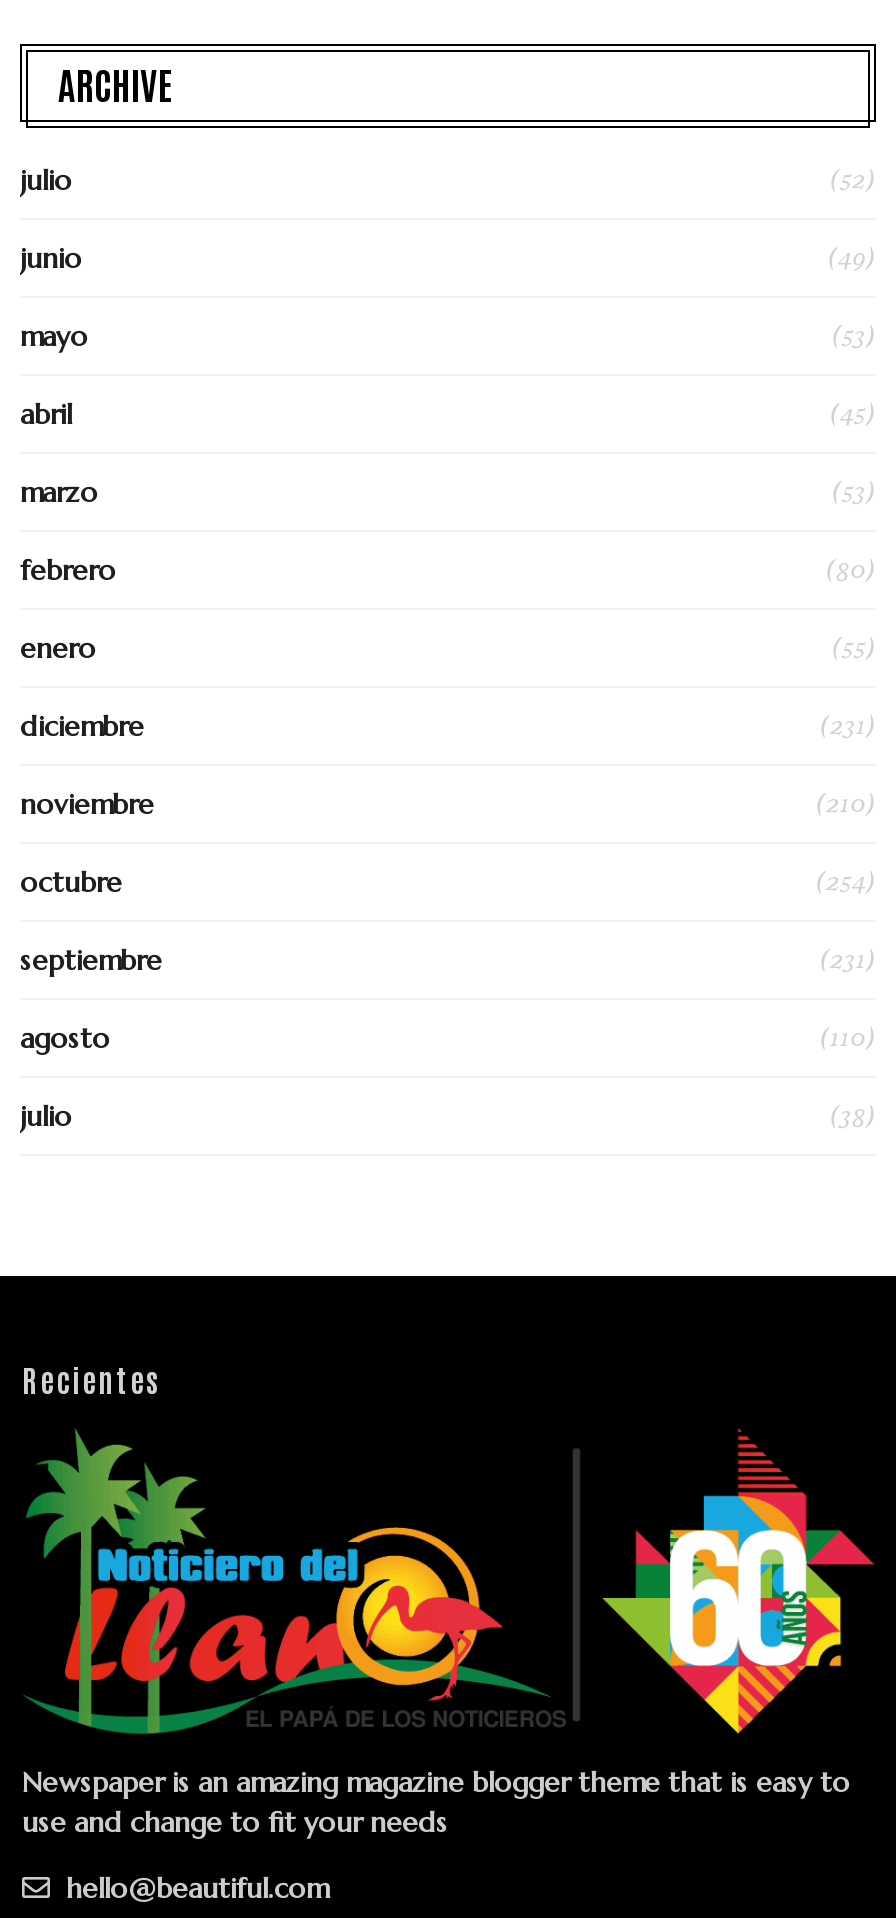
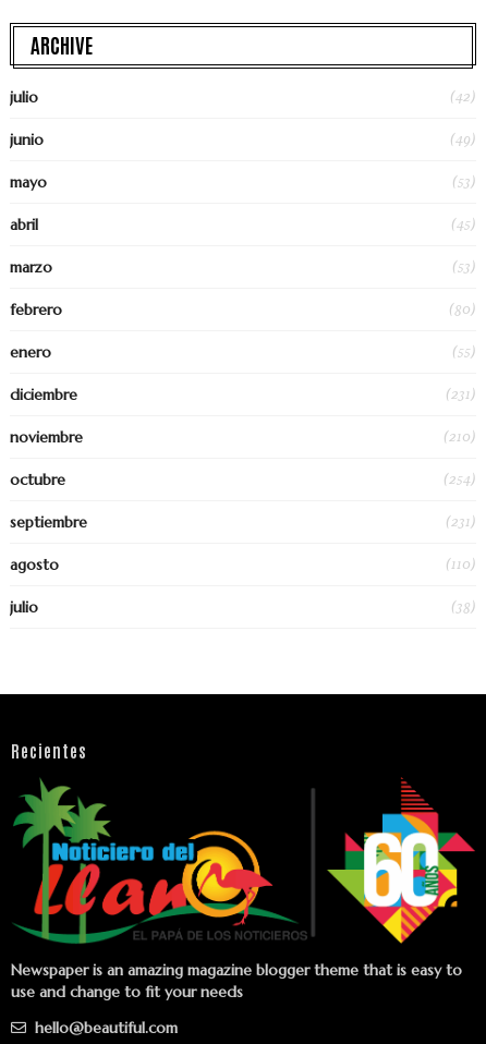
[830,160,876,198] (52) -> [450,86,476,107] (42)

